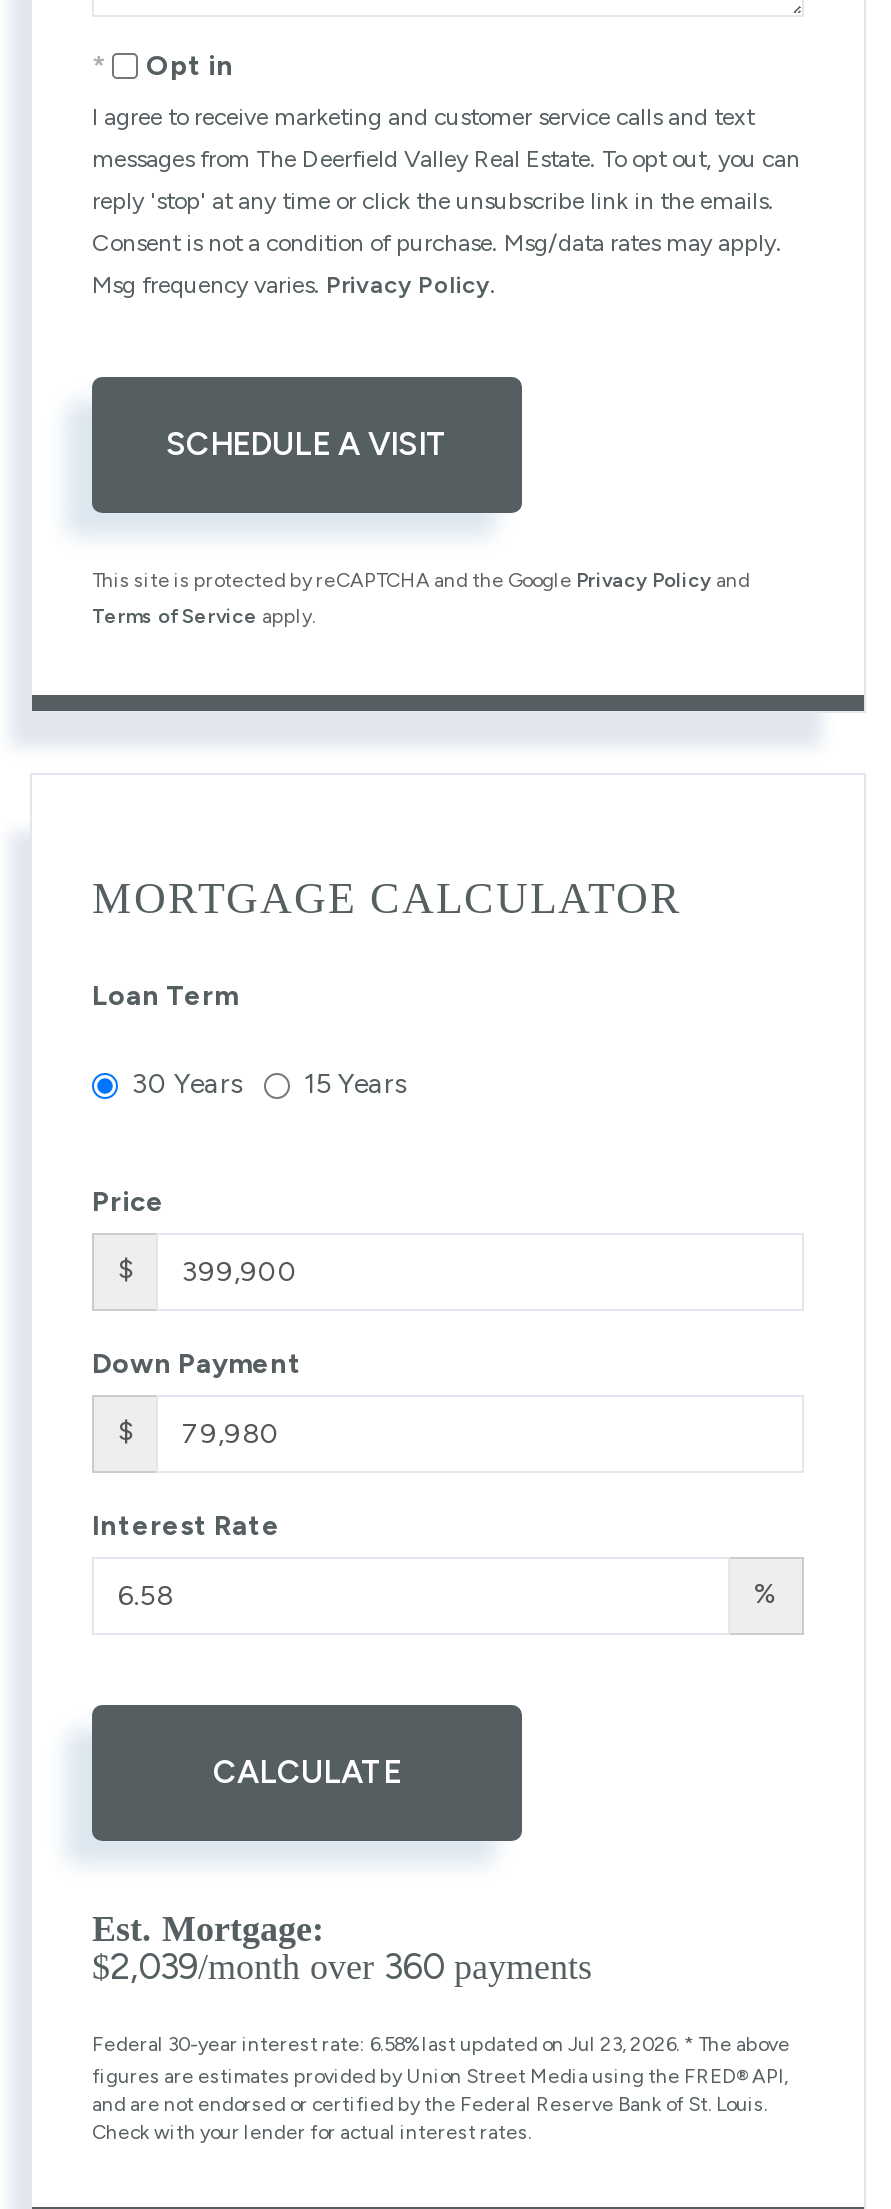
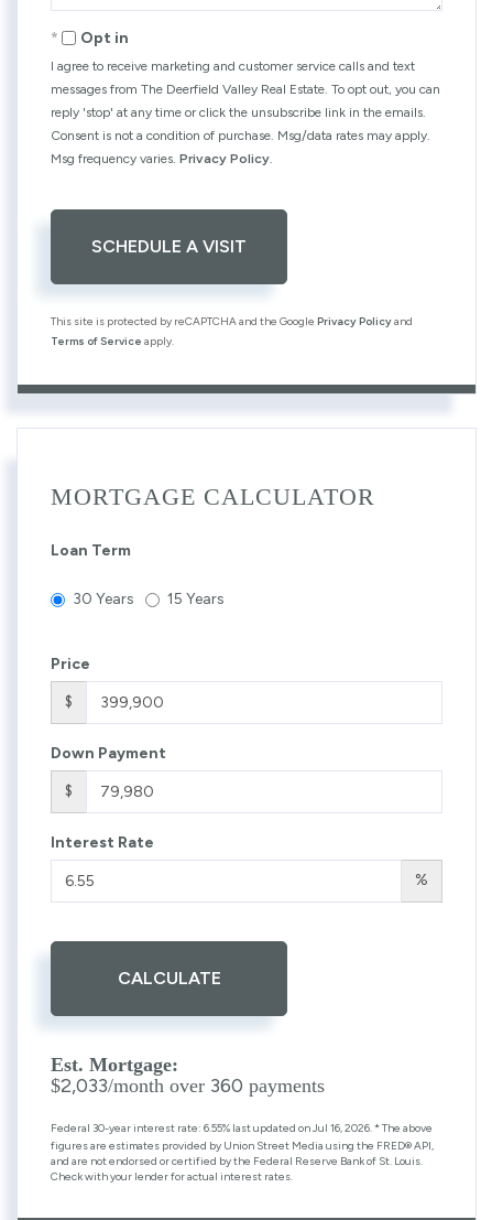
[92,1945,592,1989] $2,039/month over 360 payments -> [51,1073,325,1098] $2,033/month over 360 payments
[92,2031,790,2057] Federal 30-year interest rate: 6.58% last updated on Jul 23, 2026. * The above -> [51,1121,433,1135] Federal 30-year interest rate: 6.55% last updated on Jul 16, 2026. * The above

